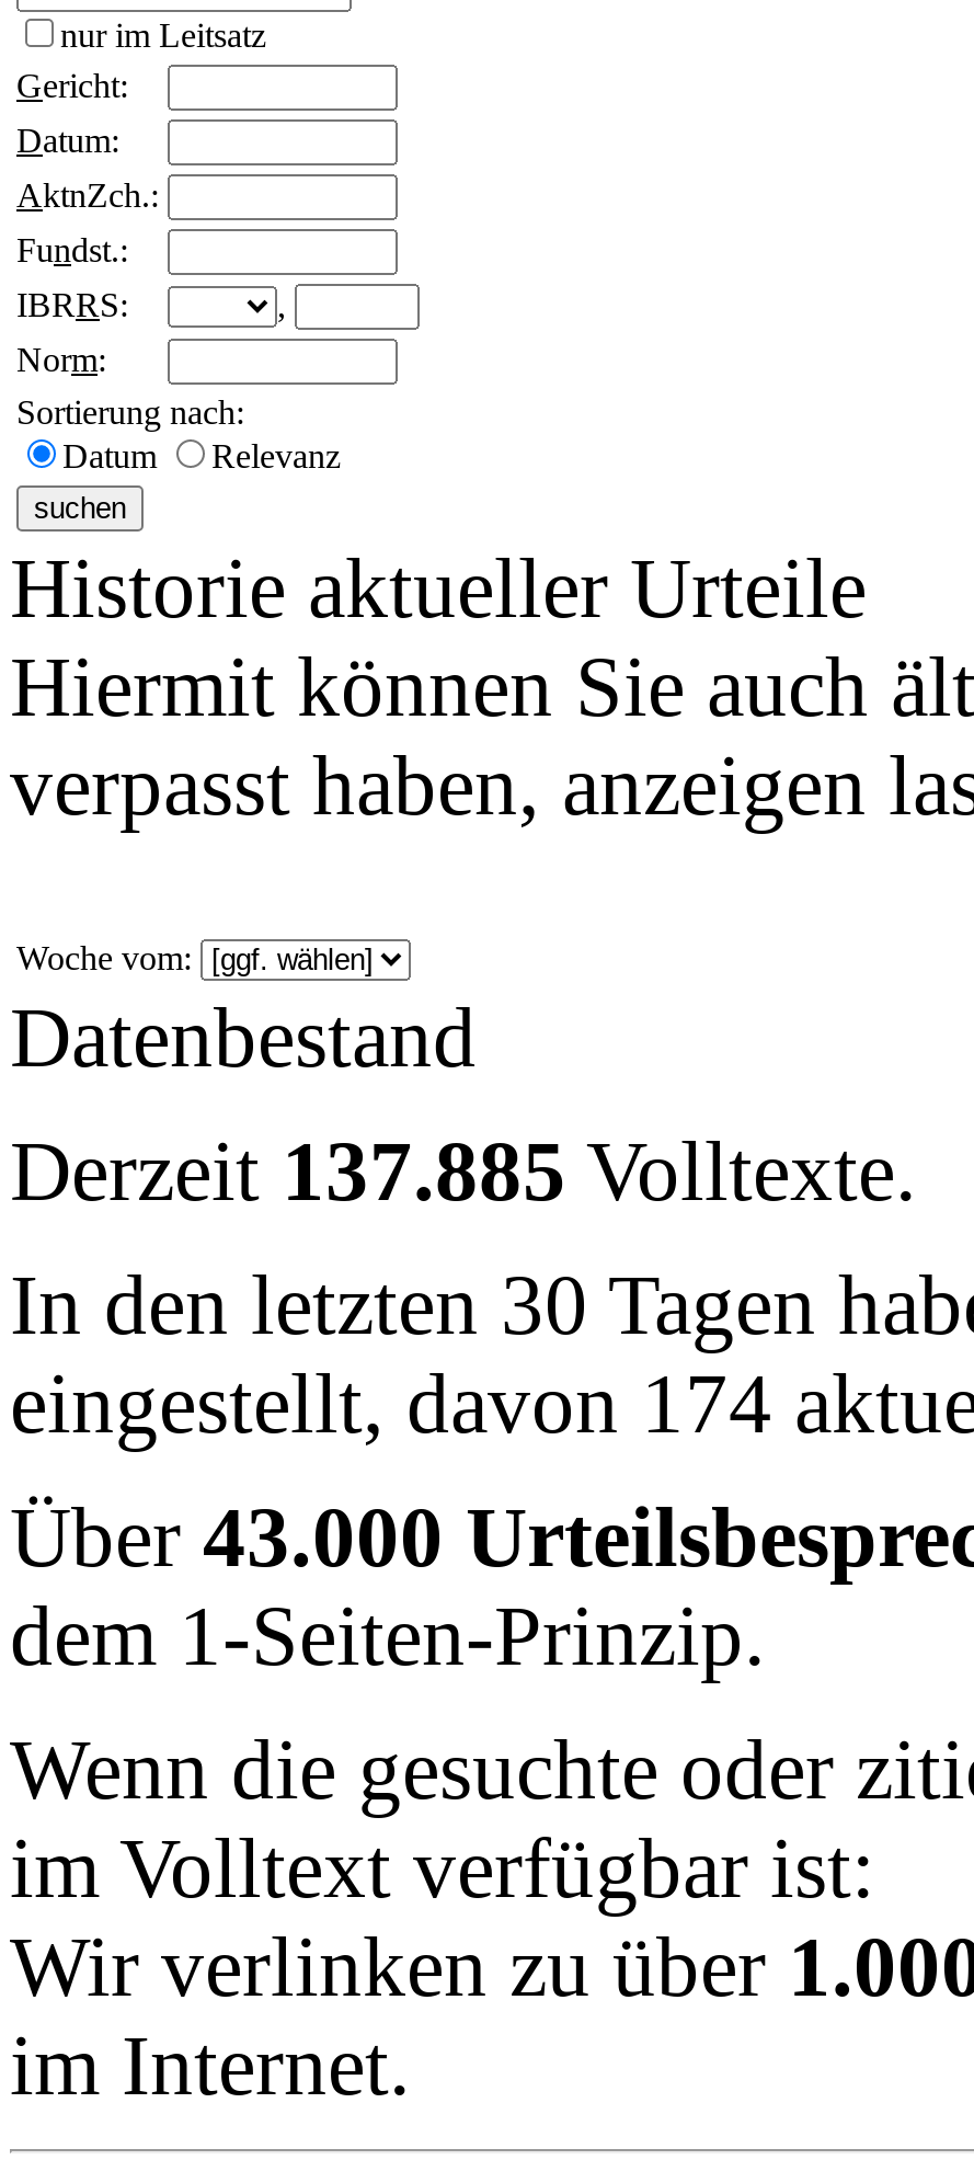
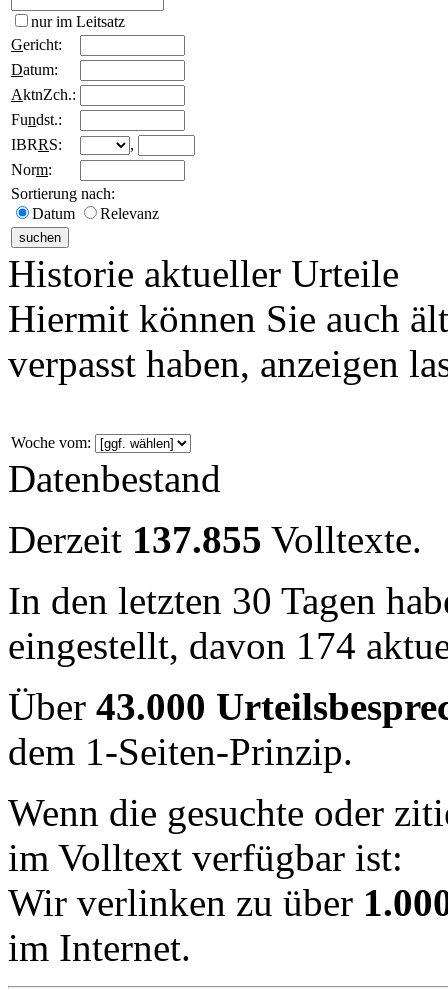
[10,1124,917,1218] Derzeit 137.885 Volltexte. -> [8,518,422,561] Derzeit 137.855 Volltexte.

